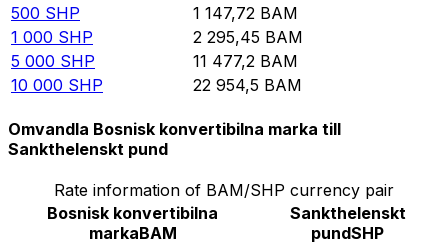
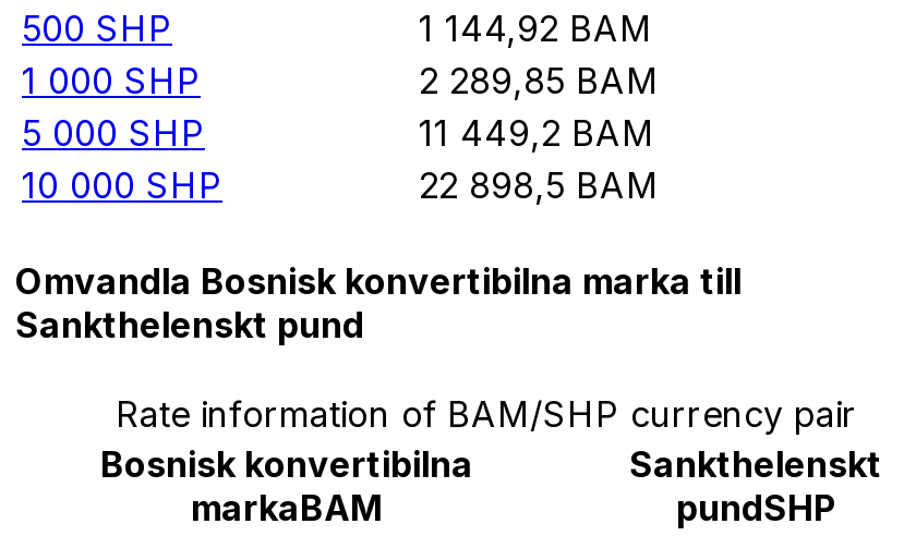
[193,3,298,23] 1 147,72 BAM -> [419,6,652,50] 1 144,92 BAM
[193,27,303,47] 2 295,45 BAM -> [419,58,659,102] 2 289,85 BAM
[193,51,298,71] 11 477,2 BAM -> [419,111,654,154] 11 449,2 BAM
[193,75,302,95] 22 954,5 BAM -> [419,163,659,207] 22 898,5 BAM

